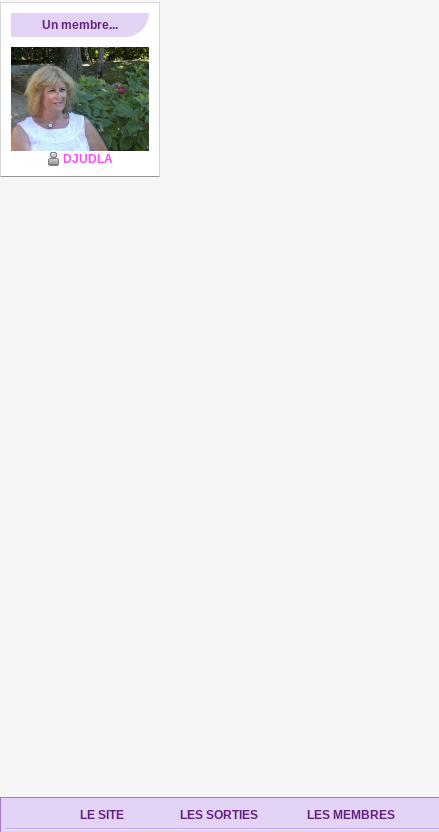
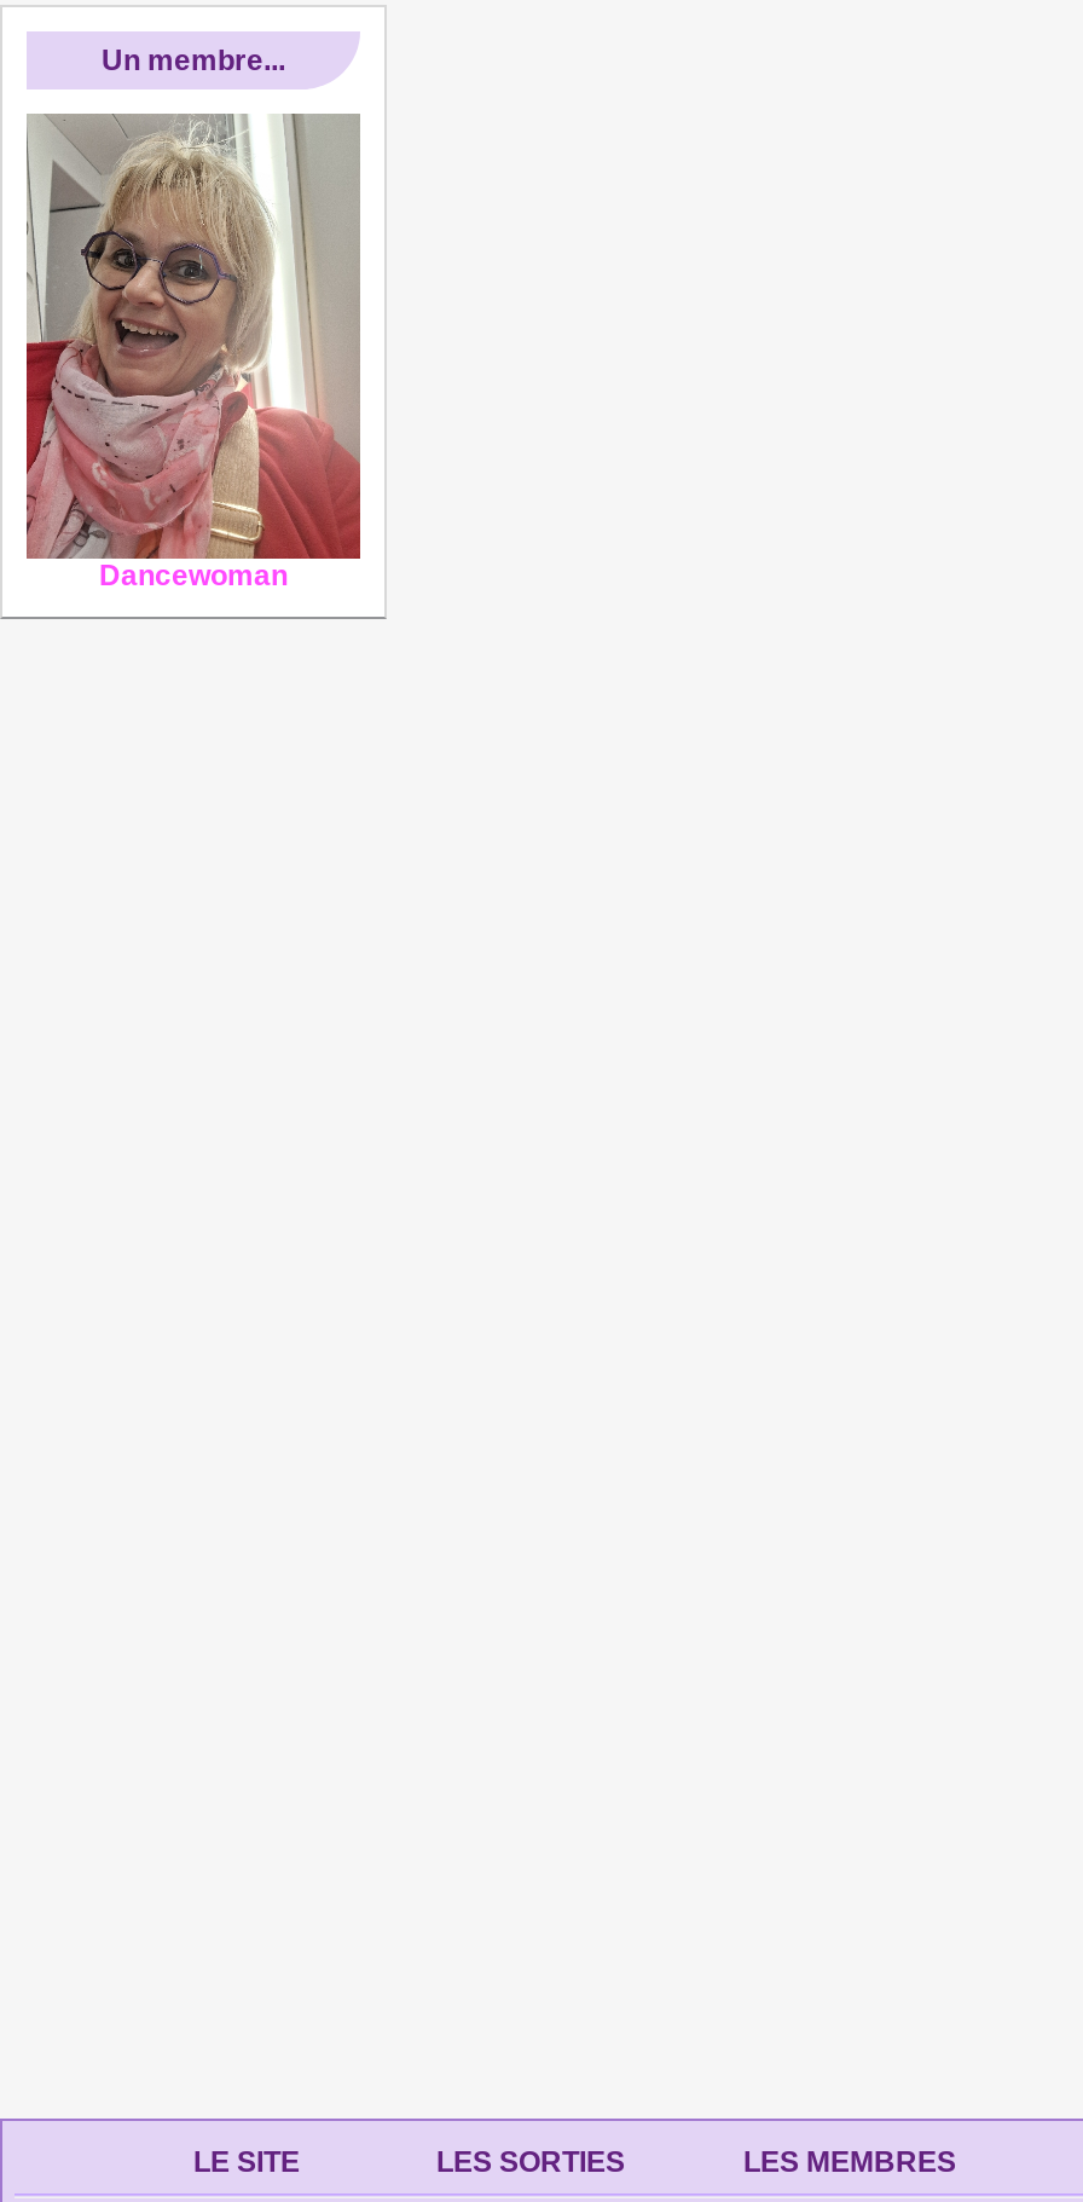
[11,46,150,165] [image] | DJUDLA -> [24,111,363,592] [image] | Dancewoman

